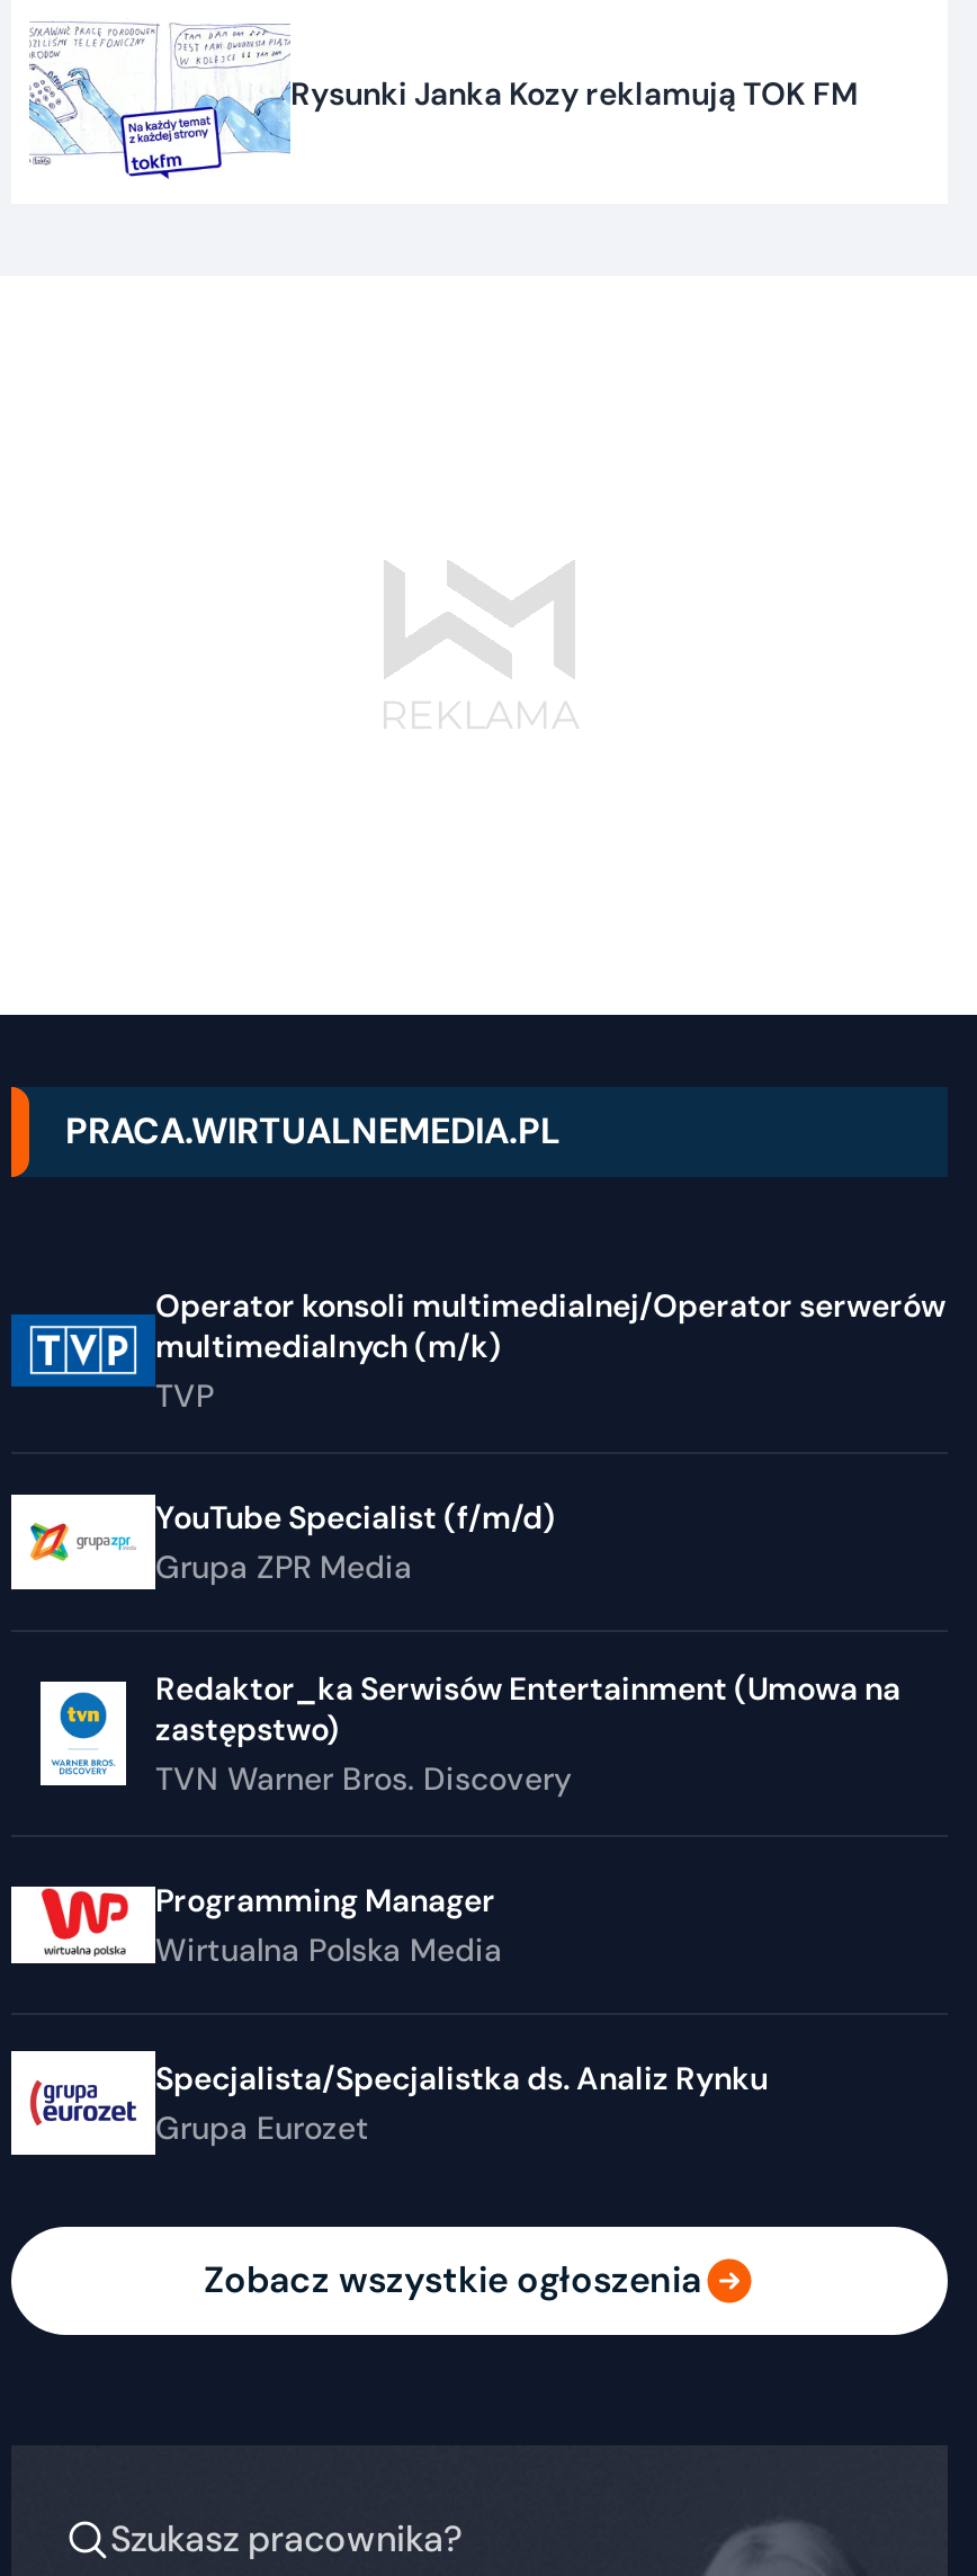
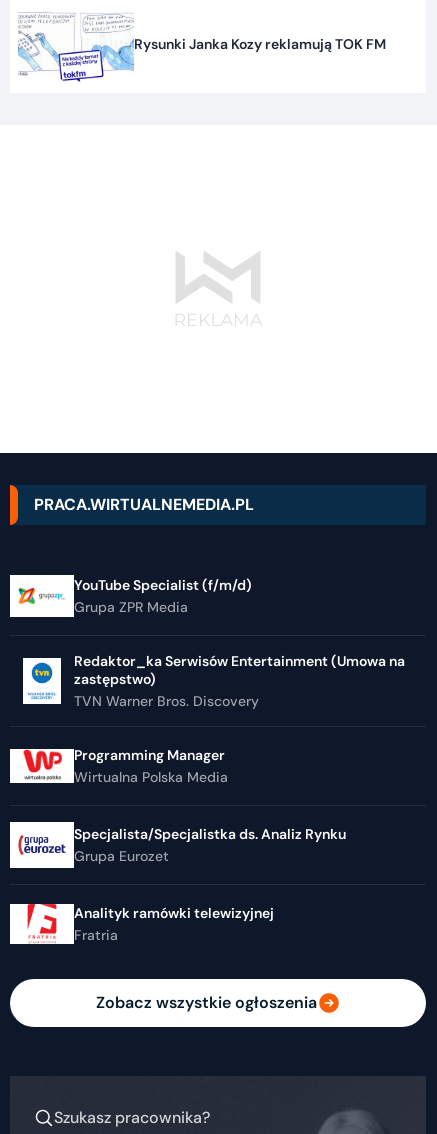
[11,1285,945,1416] [image] | Operator konsoli multimedialnej/Operator serwerów | multimedialnych (m/k) | TVP -> none
moved [155,1497,900,2148] -> [74,576,405,865]: YouTube Specialist (f/m/d) | Grupa ZPR Media | Redaktor_ka Serwisów Entertainment (Umowa na | ... | Specjalista/Specjalistka ds. Analiz Rynku | Grupa Eurozet
none -> [10,901,277,947] [image] | Analityk ramówki telewizyjnej | Fratria

